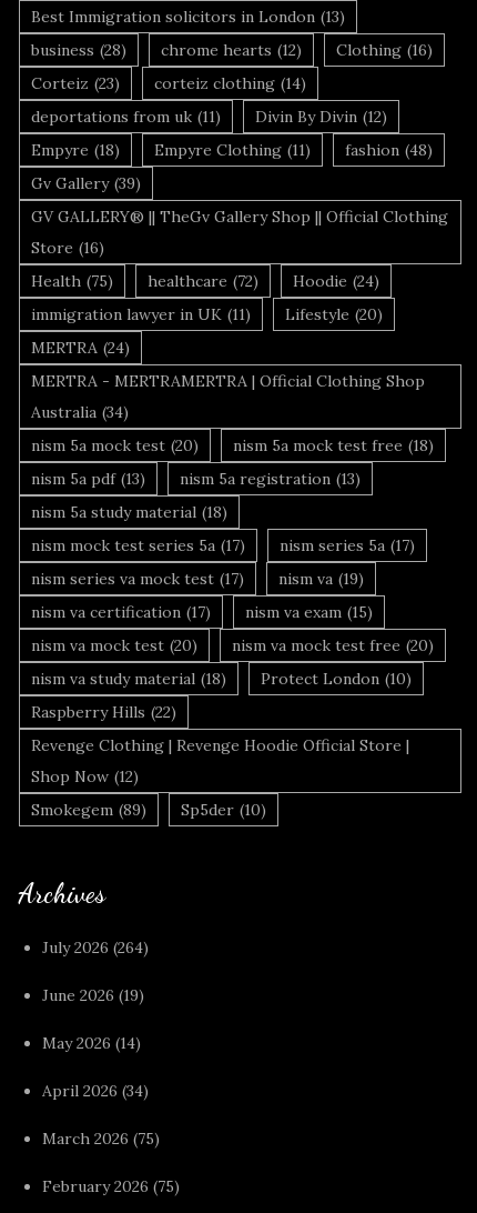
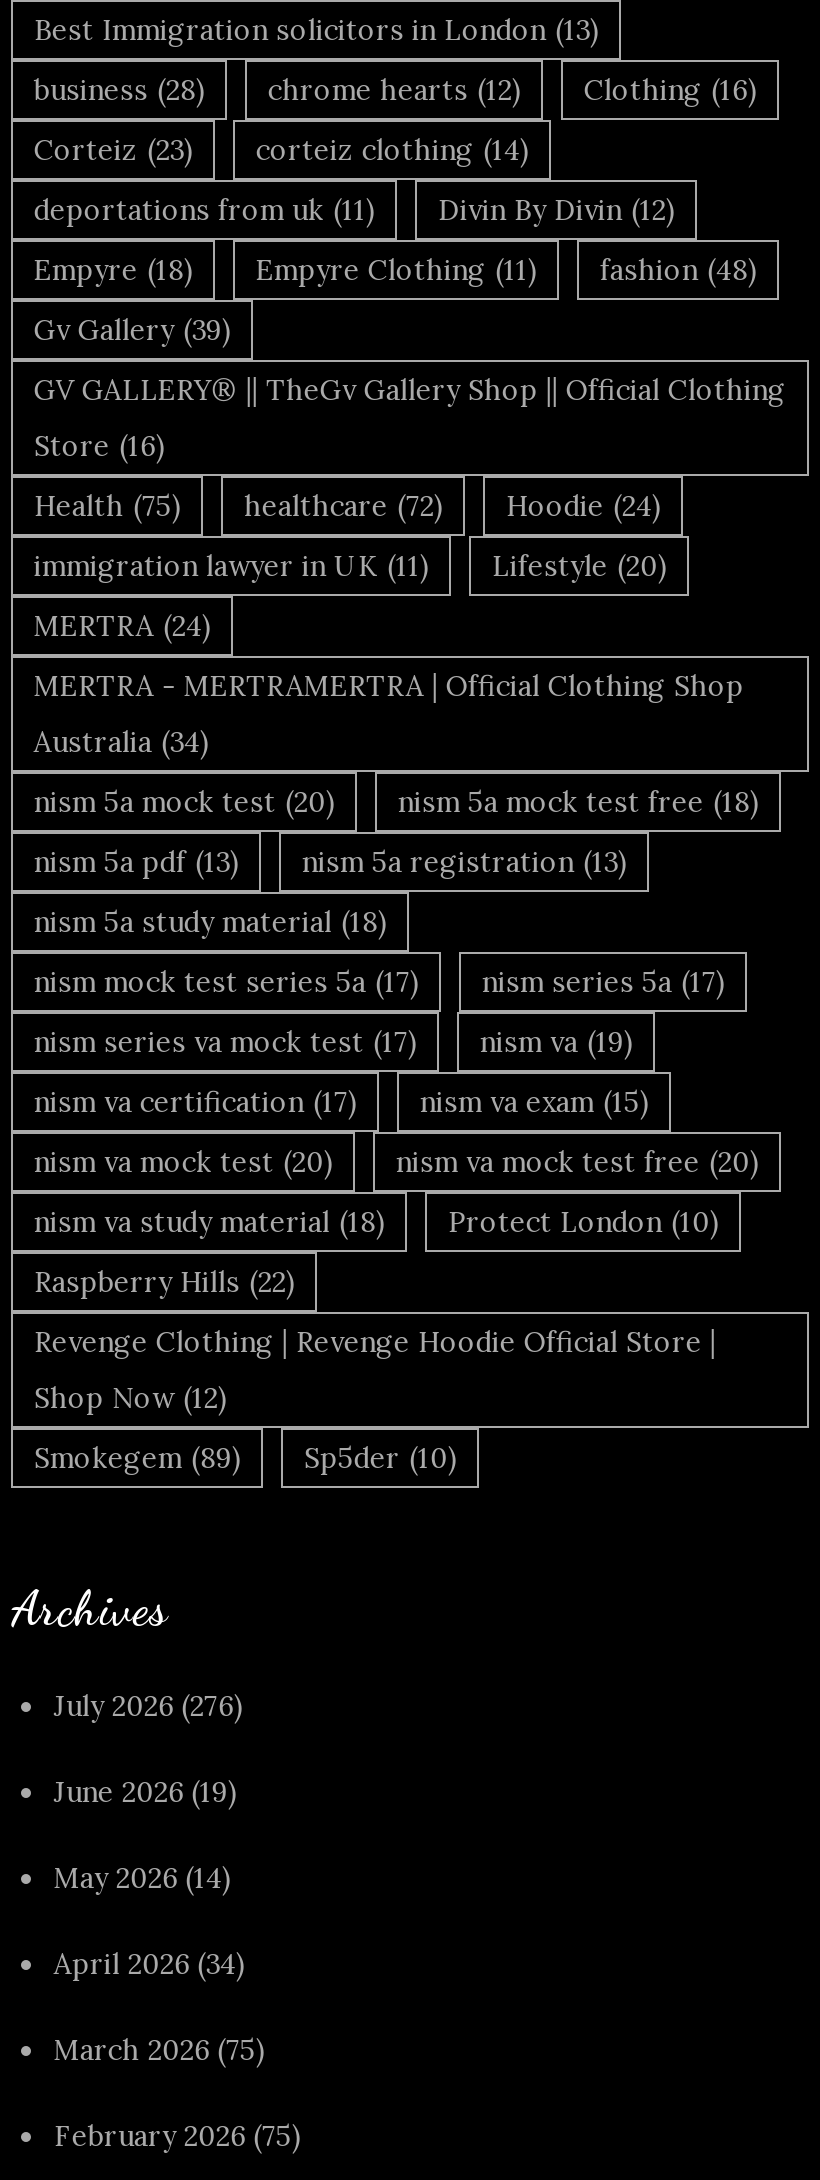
[43,937,149,957] July 2026 (264) -> [54,1687,244,1723] July 2026 (276)

